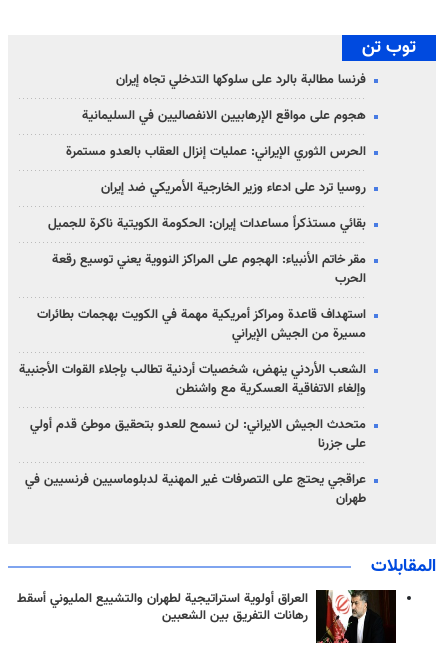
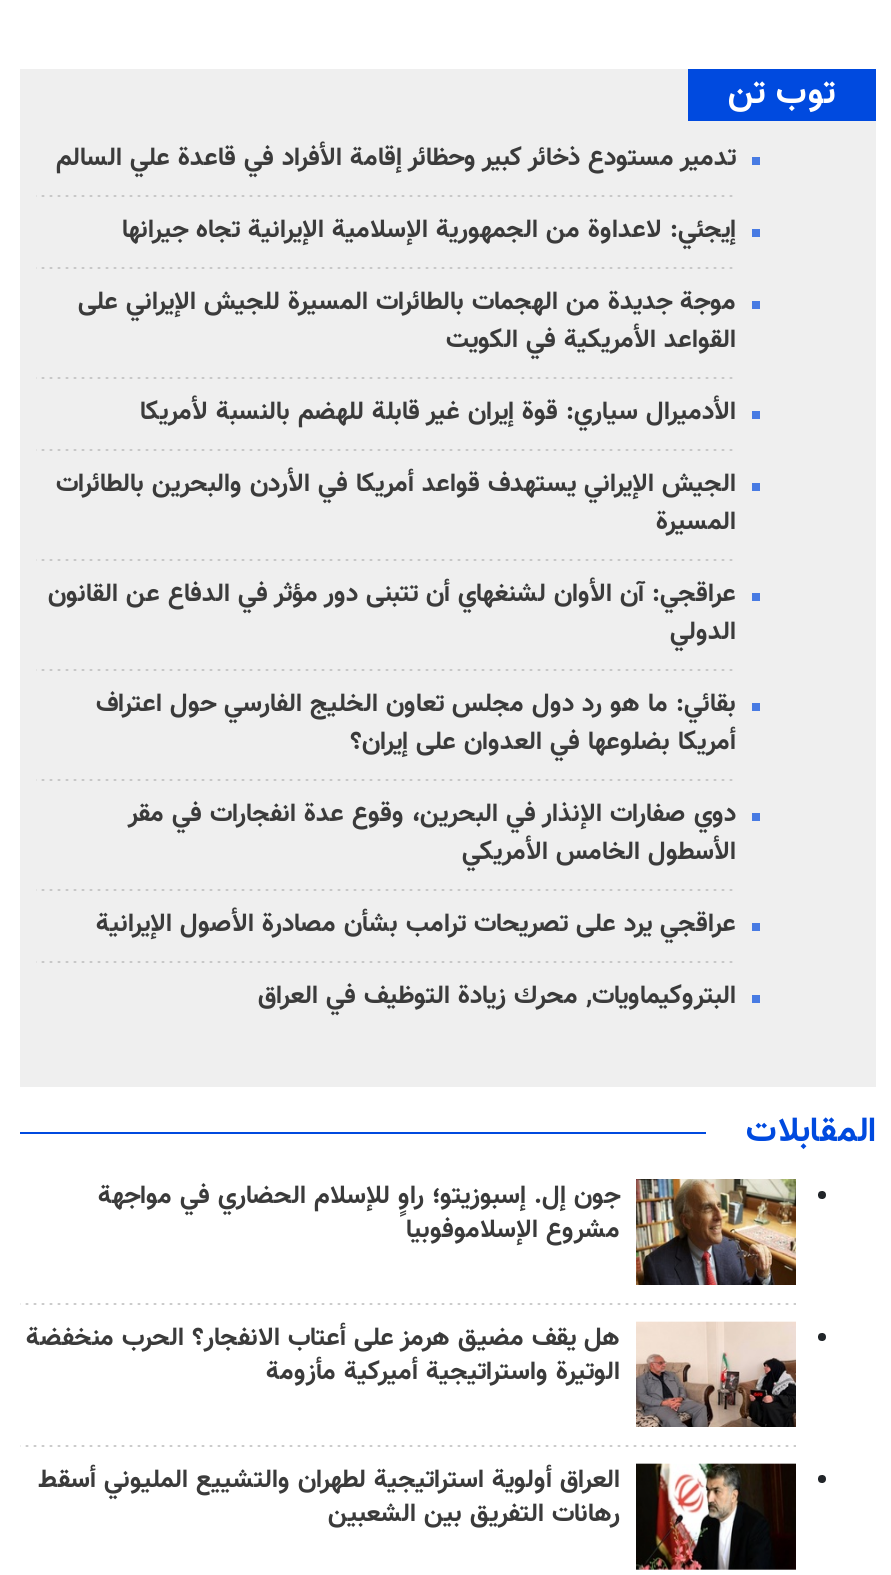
[116,69,366,89] فرنسا مطالبة بالرد على سلوكها التدخلي تجاه إيران -> [56,138,736,178] تدمير مستودع ذخائر كبير وحظائر إقامة الأفراد في قاعدة علي السالم
[82,105,366,125] هجوم على مواقع الإرهابيين الانفصاليين في السليمانية -> [122,210,736,250] إيجئي: لاعداوة من الجمهورية الإسلامية الإيرانية تجاه جيرانها
[66,141,366,161] الحرس الثوري الإيراني: عمليات إنزال العقاب بالعدو مستمرة -> [78,282,736,360] موجة جديدة من الهجمات بالطائرات المسيرة للجيش الإيراني على | القواعد الأمريكية في الكويت
[101,177,366,197] روسيا ترد على ادعاء وزير الخارجية الأمريكي ضد إيران -> [140,392,736,432] الأدميرال سياري: قوة إيران غير قابلة للهضم بالنسبة لأمريكا
[48,213,366,233] بقائي مستذكراً مساعدات إيران: الحكومة الكويتية ناكرة للجميل -> [56,464,736,542] الجيش الإيراني يستهدف قواعد أمريكا في الأردن والبحرين بالطائرات | المسيرة
[52,249,366,288] مقر خاتم الأنبياء: الهجوم على المراكز النووية يعني توسيع رقعة | الحرب -> [48,574,736,652] عراقجي: آن الأوان لشنغهاي أن تتبنى دور مؤثر في الدفاع عن القانون | الدولي
[37,304,366,343] استهداف قاعدة ومراكز أمريكية مهمة في الكويت بهجمات بطائرات | مسيرة من الجيش الإيراني -> [96,684,736,762] بقائي: ما هو رد دول مجلس تعاون الخليج الفارسي حول اعتراف | أمريكا بضلوعها في العدوان على إيران؟
[19,359,366,398] الشعب الأردني ینهض، شخصيات أردنية تطالب بإجلاء القوات الأجنبية | وإلغاء الاتفاقية العسكرية مع واشنطن -> [128,794,736,872] دوي صفارات الإنذار في البحرين، وقوع عدة انفجارات في مقر | الأسطول الخامس الأمريكي
[30,414,366,453] متحدث الجيش الايراني: لن نسمح للعدو بتحقيق موطئ قدم أولي | على جزرنا -> [96,904,736,944] عراقجي يرد على تصريحات ترامب بشأن مصادرة الأصول الإيرانية
[25,469,366,508] عراقجي يحتج على التصرفات غير المهنية لدبلوماسيين فرنسيين في | طهران -> [258,976,736,1016] البتروكيماويات, محرك زيادة التوظيف في العراق
none -> [26,1176,798,1393] [image] | جون إل. إسبوزيتو؛ راوٍ للإسلام الحضاري في مواجهة | مشروع الإسلاموفوبيا | هل يقف مضيق هرمز على أعتاب الانفجار؟ الحرب منخفضة | الوتيرة واستراتيجية أميركية مأزومة
none -> [634,1323,798,1429] [image]

